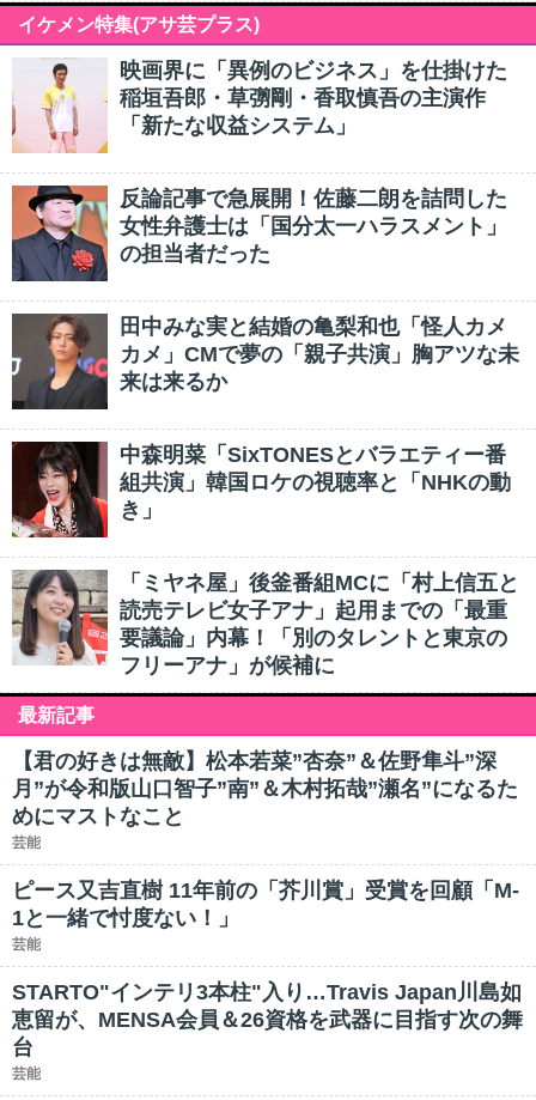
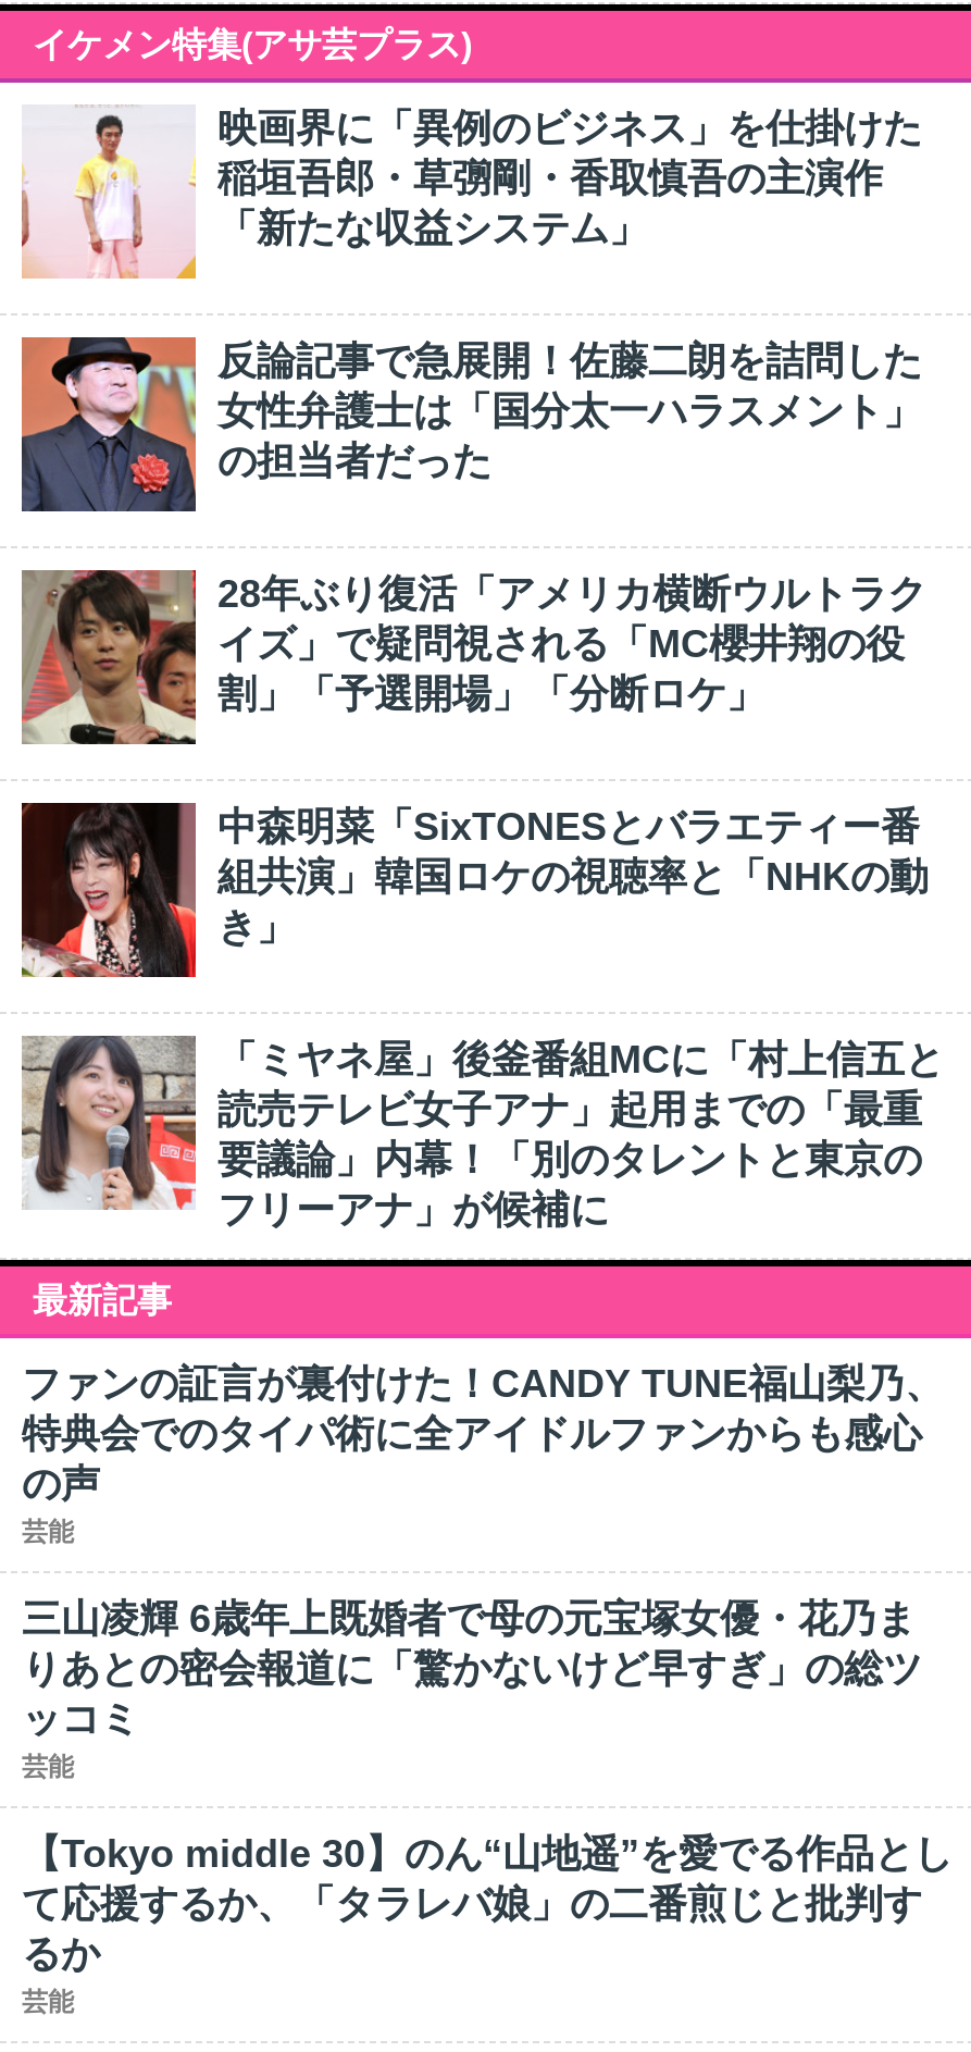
[11,314,519,411] [image] | 田中みな実と結婚の亀梨和也「怪人カメ | カメ」CMで夢の「親子共演」胸アツな未 | 来は来るか -> [20,570,926,746] [image] | 28年ぶり復活「アメリカ横断ウルトラク | イズ」で疑問視される「MC櫻井翔の役 | 割」「予選開場」「分断ロケ」
[12,749,518,828] 【君の好きは無敵】松本若菜”杏奈”＆佐野隼斗”深 | 月”が令和版山口智子”南”＆木村拓哉”瀬名”になるた | めにマストなこと -> [22,1362,944,1506] ファンの証言が裏付けた！CANDY TUNE福山梨乃、 | 特典会でのタイパ術に全アイドルファンからも感心 | の声
[12,879,519,930] ピース又吉直樹 11年前の「芥川賞」受賞を回顧「M- | 1と一緒で忖度ない！」 -> [22,1597,922,1741] 三山凌輝 6歳年上既婚者で母の元宝塚女優・花乃ま | りあとの密会報道に「驚かないけど早すぎ」の総ツ | ッコミ
[12,980,523,1059] STARTO"インテリ3本柱"入り…Travis Japan川島如 | 恵留が、MENSA会員＆26資格を武器に目指す次の舞 | 台 -> [22,1832,953,1976] 【Tokyo middle 30】のん“山地遥”を愛でる作品とし | て応援するか、「タラレバ娘」の二番煎じと批判す | るか

